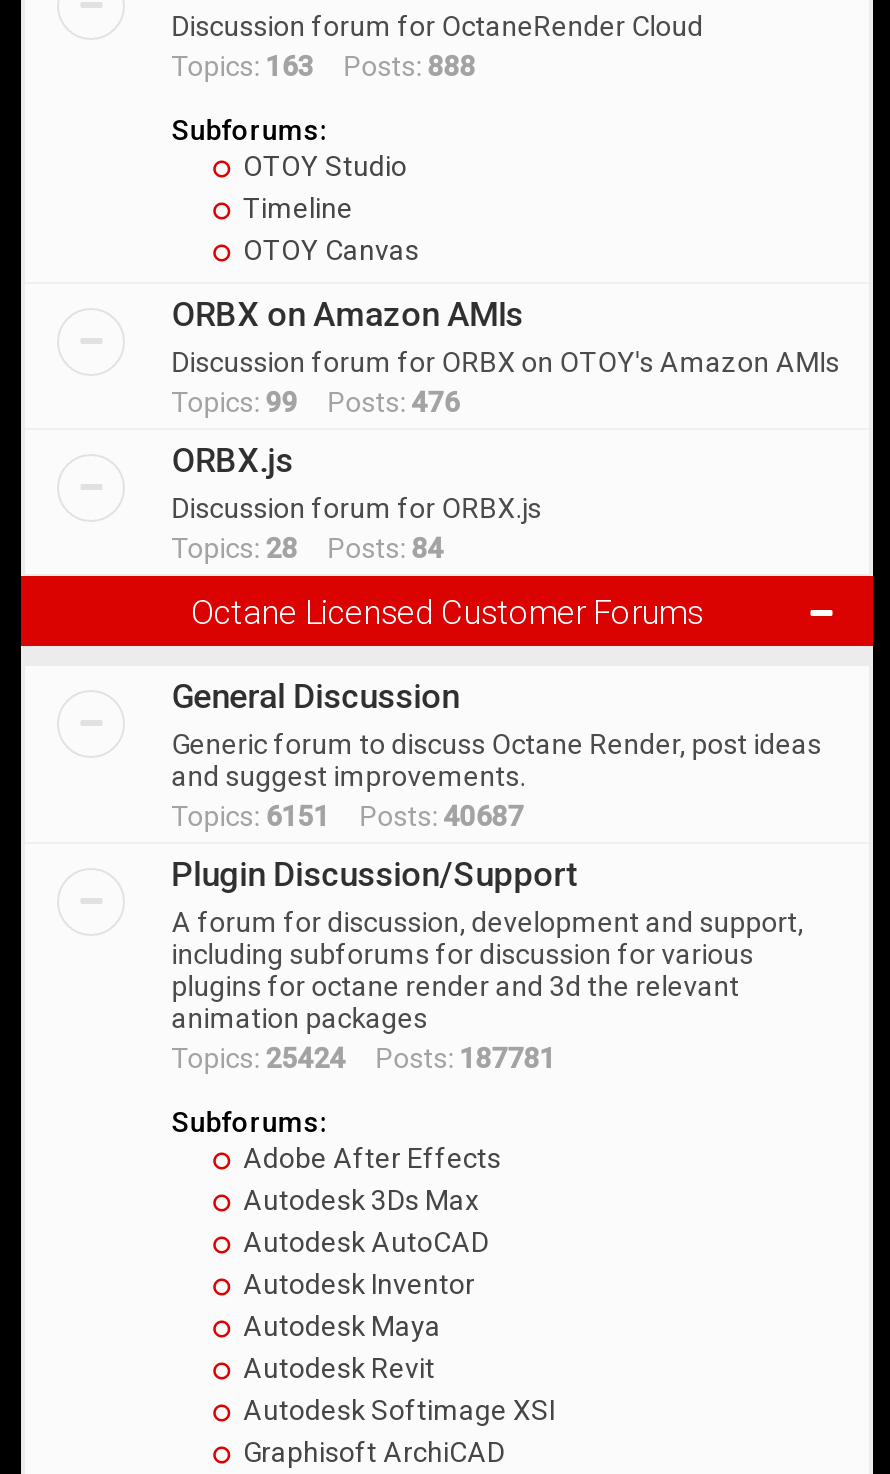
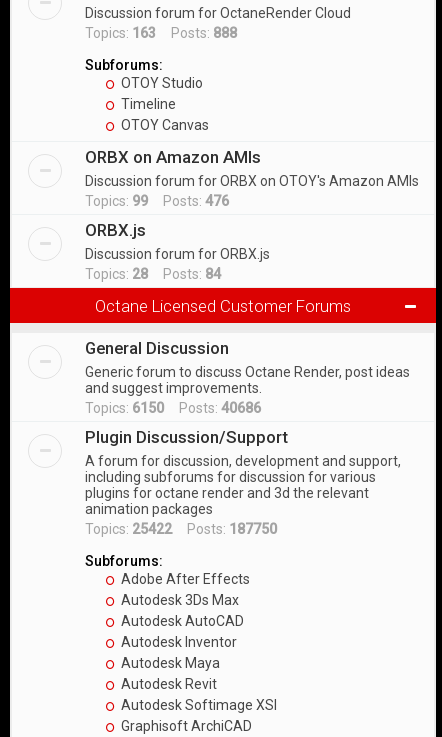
[171,800,523,832] Topics: 6151 Posts: 40687 -> [85,400,261,416] Topics: 6150 Posts: 40686
[171,1042,555,1074] Topics: 25424 Posts: 187781 -> [85,521,277,537] Topics: 25422 Posts: 187750

